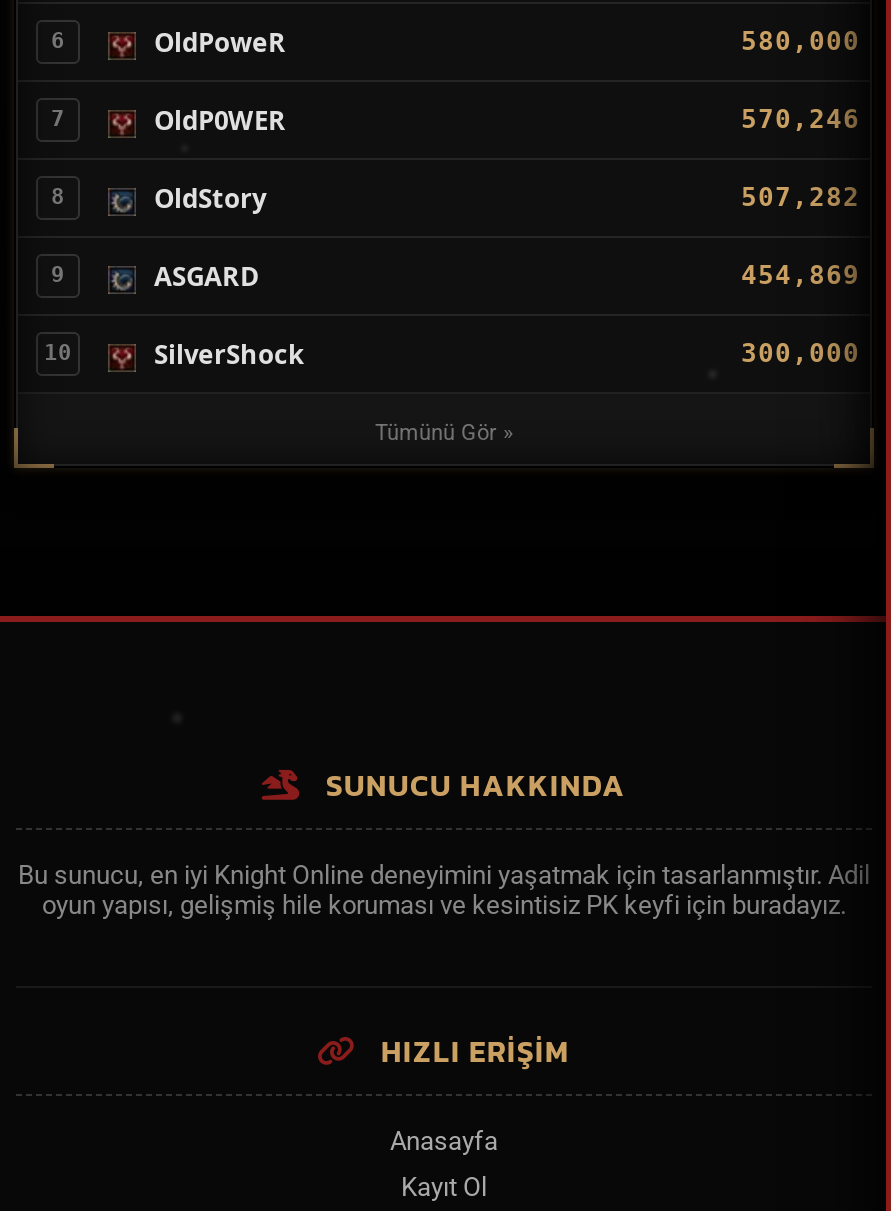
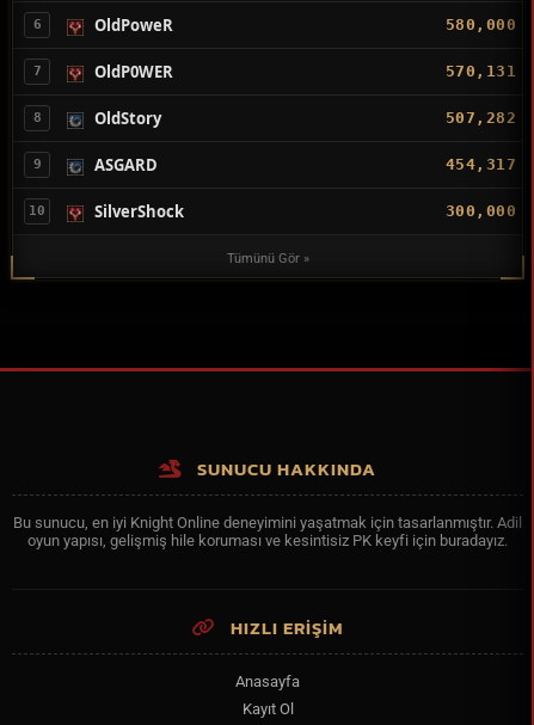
[741,104,860,134] 570,246 -> [445,62,516,80] 570,131
[741,260,860,290] 454,869 -> [445,155,516,173] 454,317

